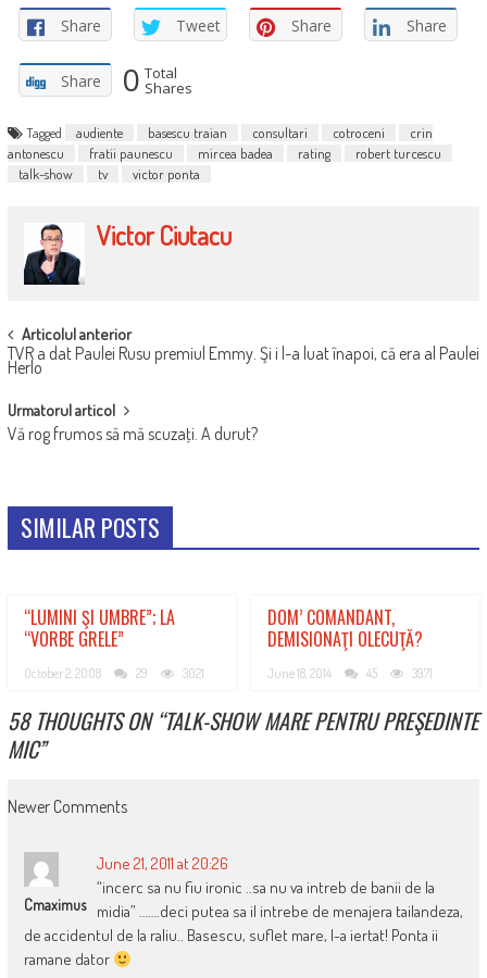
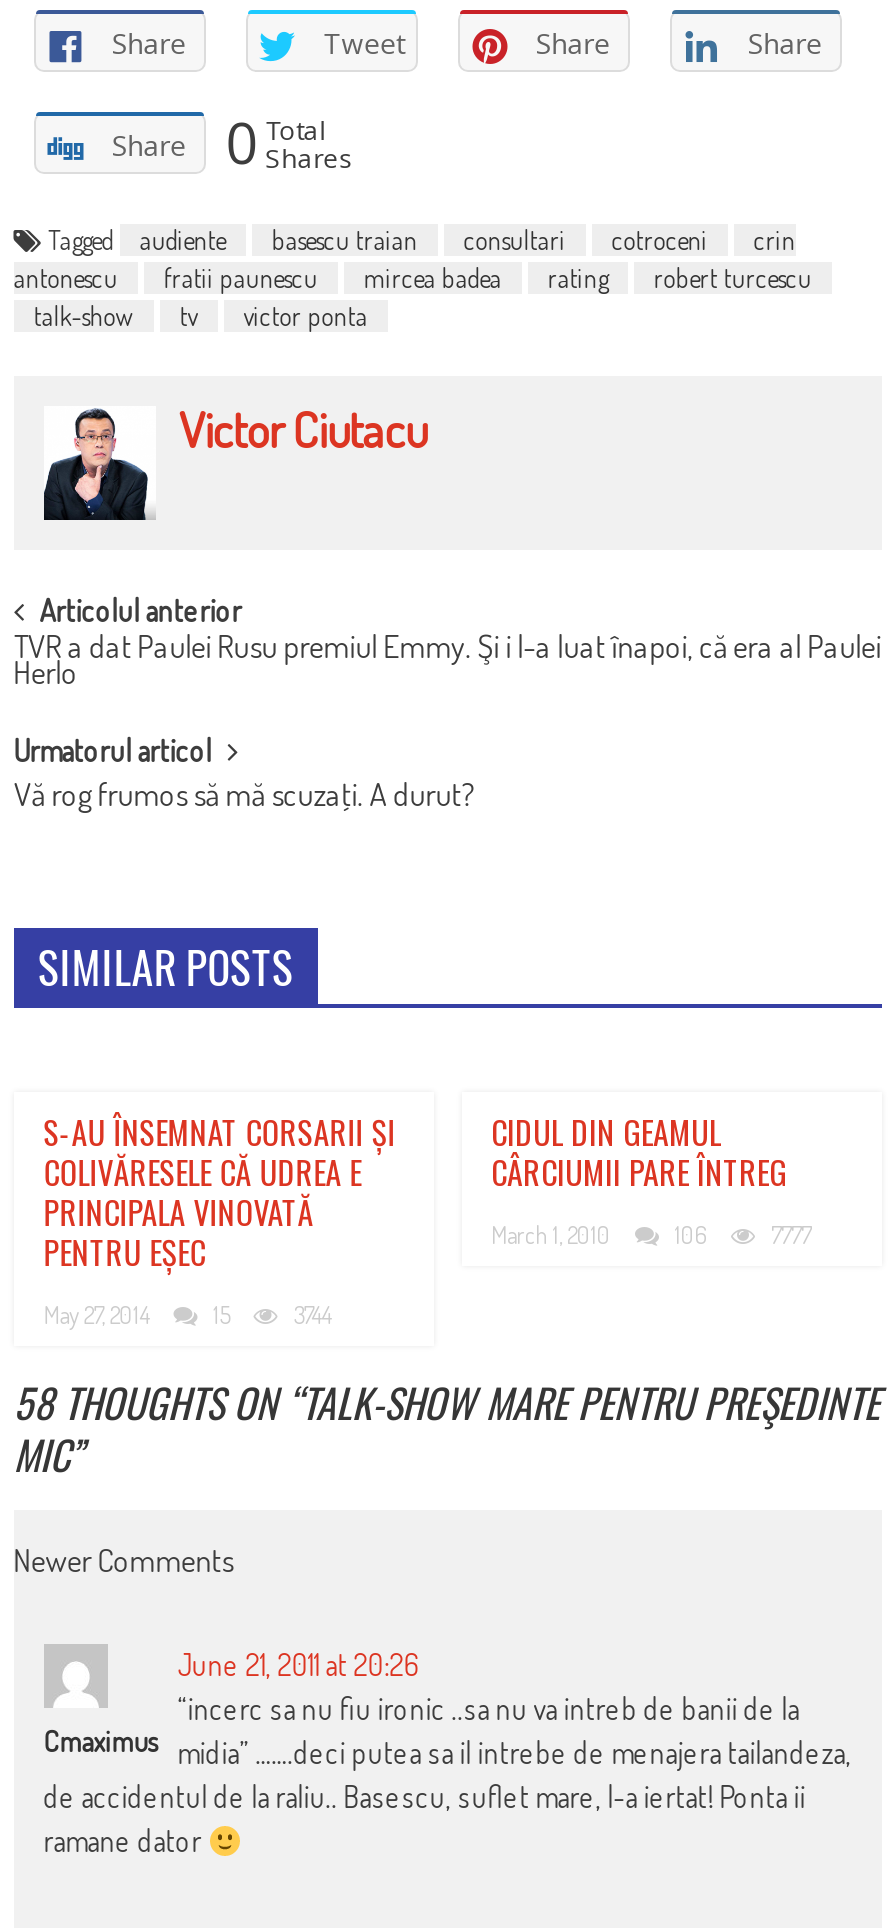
[24,604,175,652] “LUMINI ŞI UMBRE”; LA | “VORBE GRELE” -> [43,1108,395,1276] S-AU ÎNSEMNAT CORSARII ȘI | COLIVĂRESELE CĂ UDREA E | PRINCIPALA VINOVATĂ | PENTRU EȘEC
[267,604,422,652] DOM’ COMANDANT, | DEMISIONAŢI OLECUŢĂ? -> [491,1108,787,1196] CIDUL DIN GEAMUL | CÂRCIUMII PARE ÎNTREG
[24,665,204,681] October 2, 2008 | 29 | 3021 -> [43,1300,331,1330] May 27, 2014 | 15 | 3744
[267,665,432,681] June 18, 2014 | 45 | 3971 -> [491,1220,811,1250] March 1, 2010 | 106 | 7777

